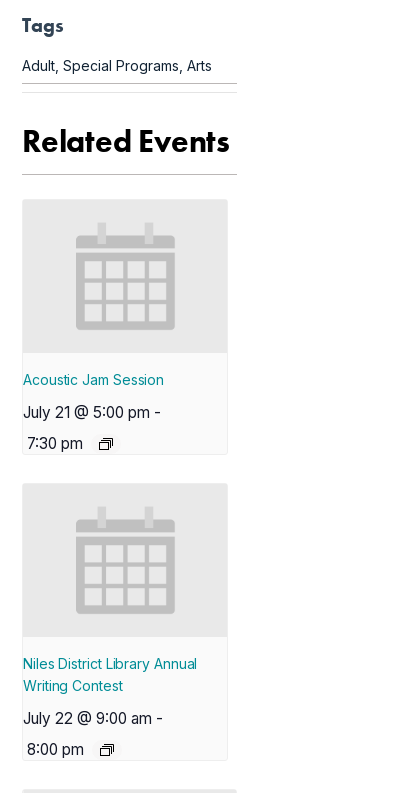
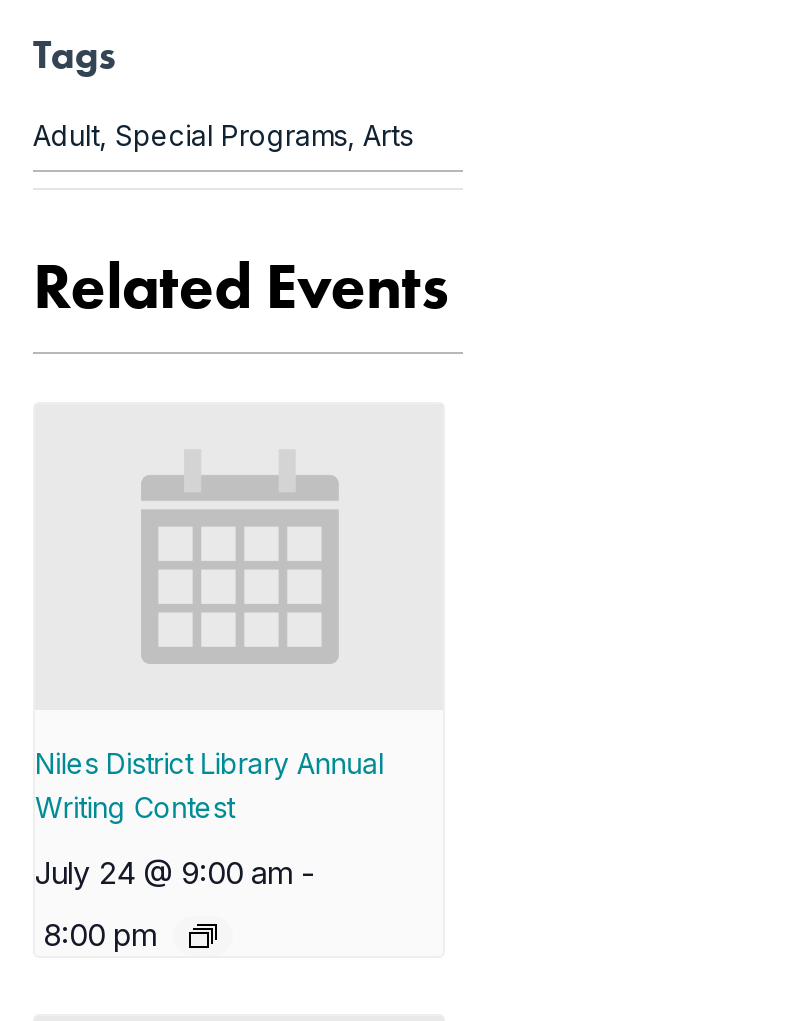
[23,371,164,453] Acoustic Jam Session | July 21 @ 5:00 pm - | 7:30 pm -> none
[23,709,163,728] July 22 @ 9:00 am - -> [35,854,315,892] July 24 @ 9:00 am -

